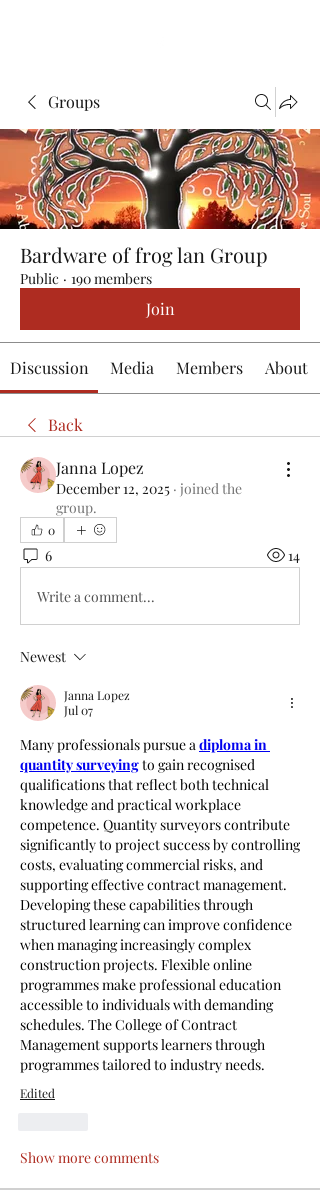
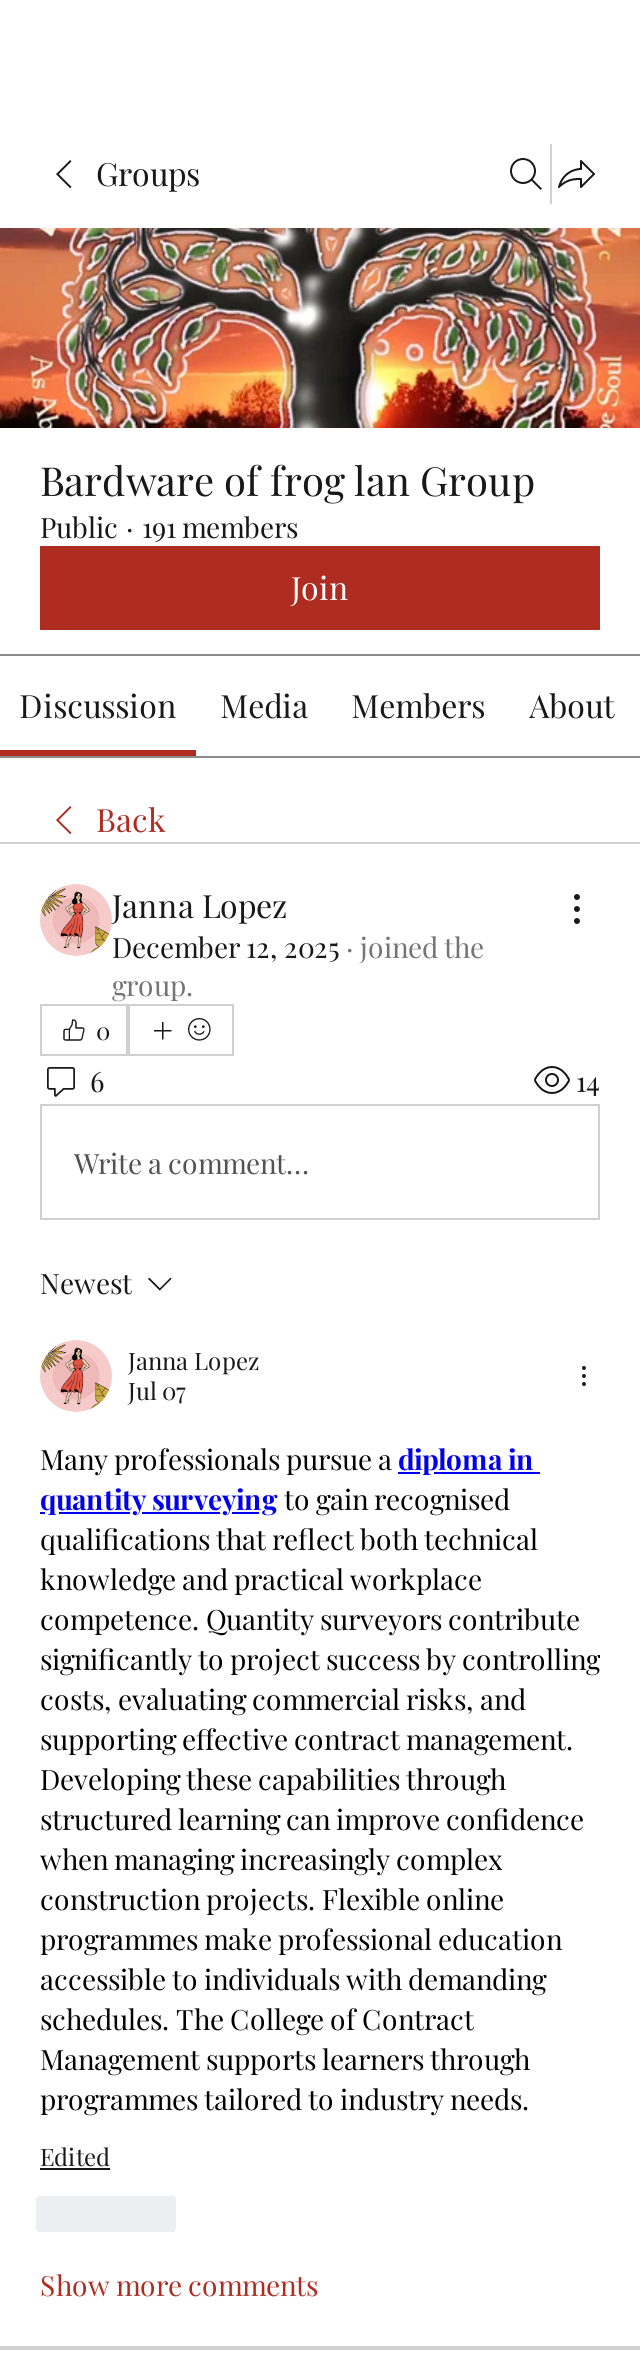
[20,269,152,288] Public · 190 members -> [40,508,298,546] Public · 191 members

